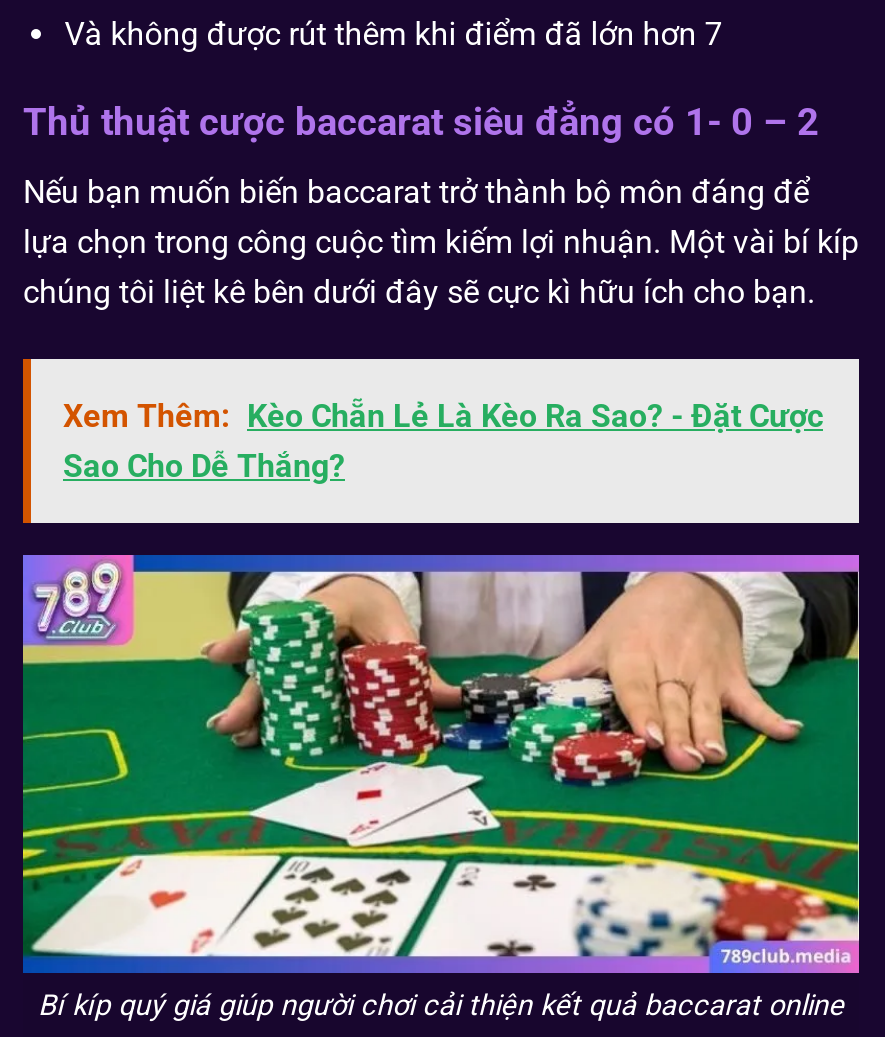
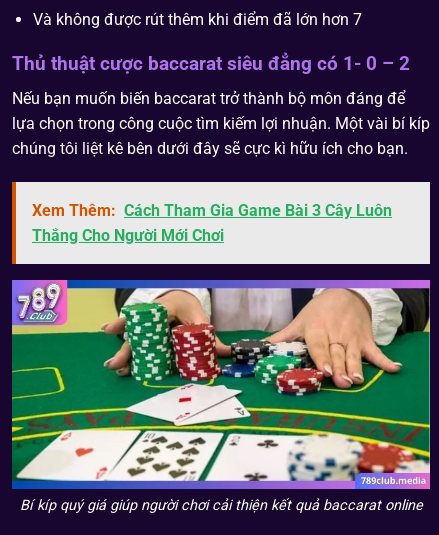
[63,396,823,484] Xem Thêm: Kèo Chẵn Lẻ Là Kèo Ra Sao? - Đặt Cược | Sao Cho Dễ Thắng? -> [32,201,392,245] Xem Thêm: Cách Tham Gia Game Bài 3 Cây Luôn | Thắng Cho Người Mới Chơi

